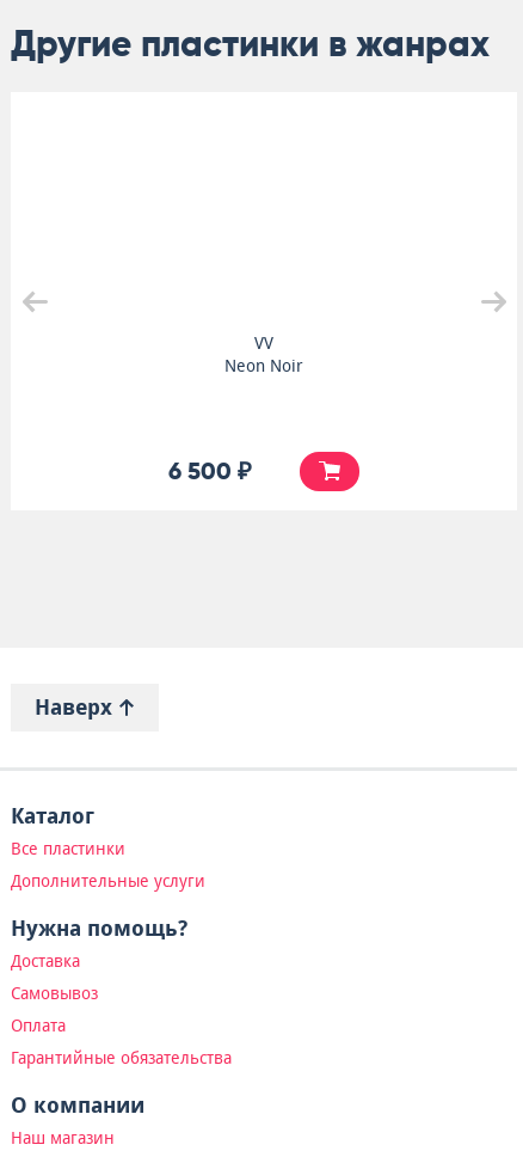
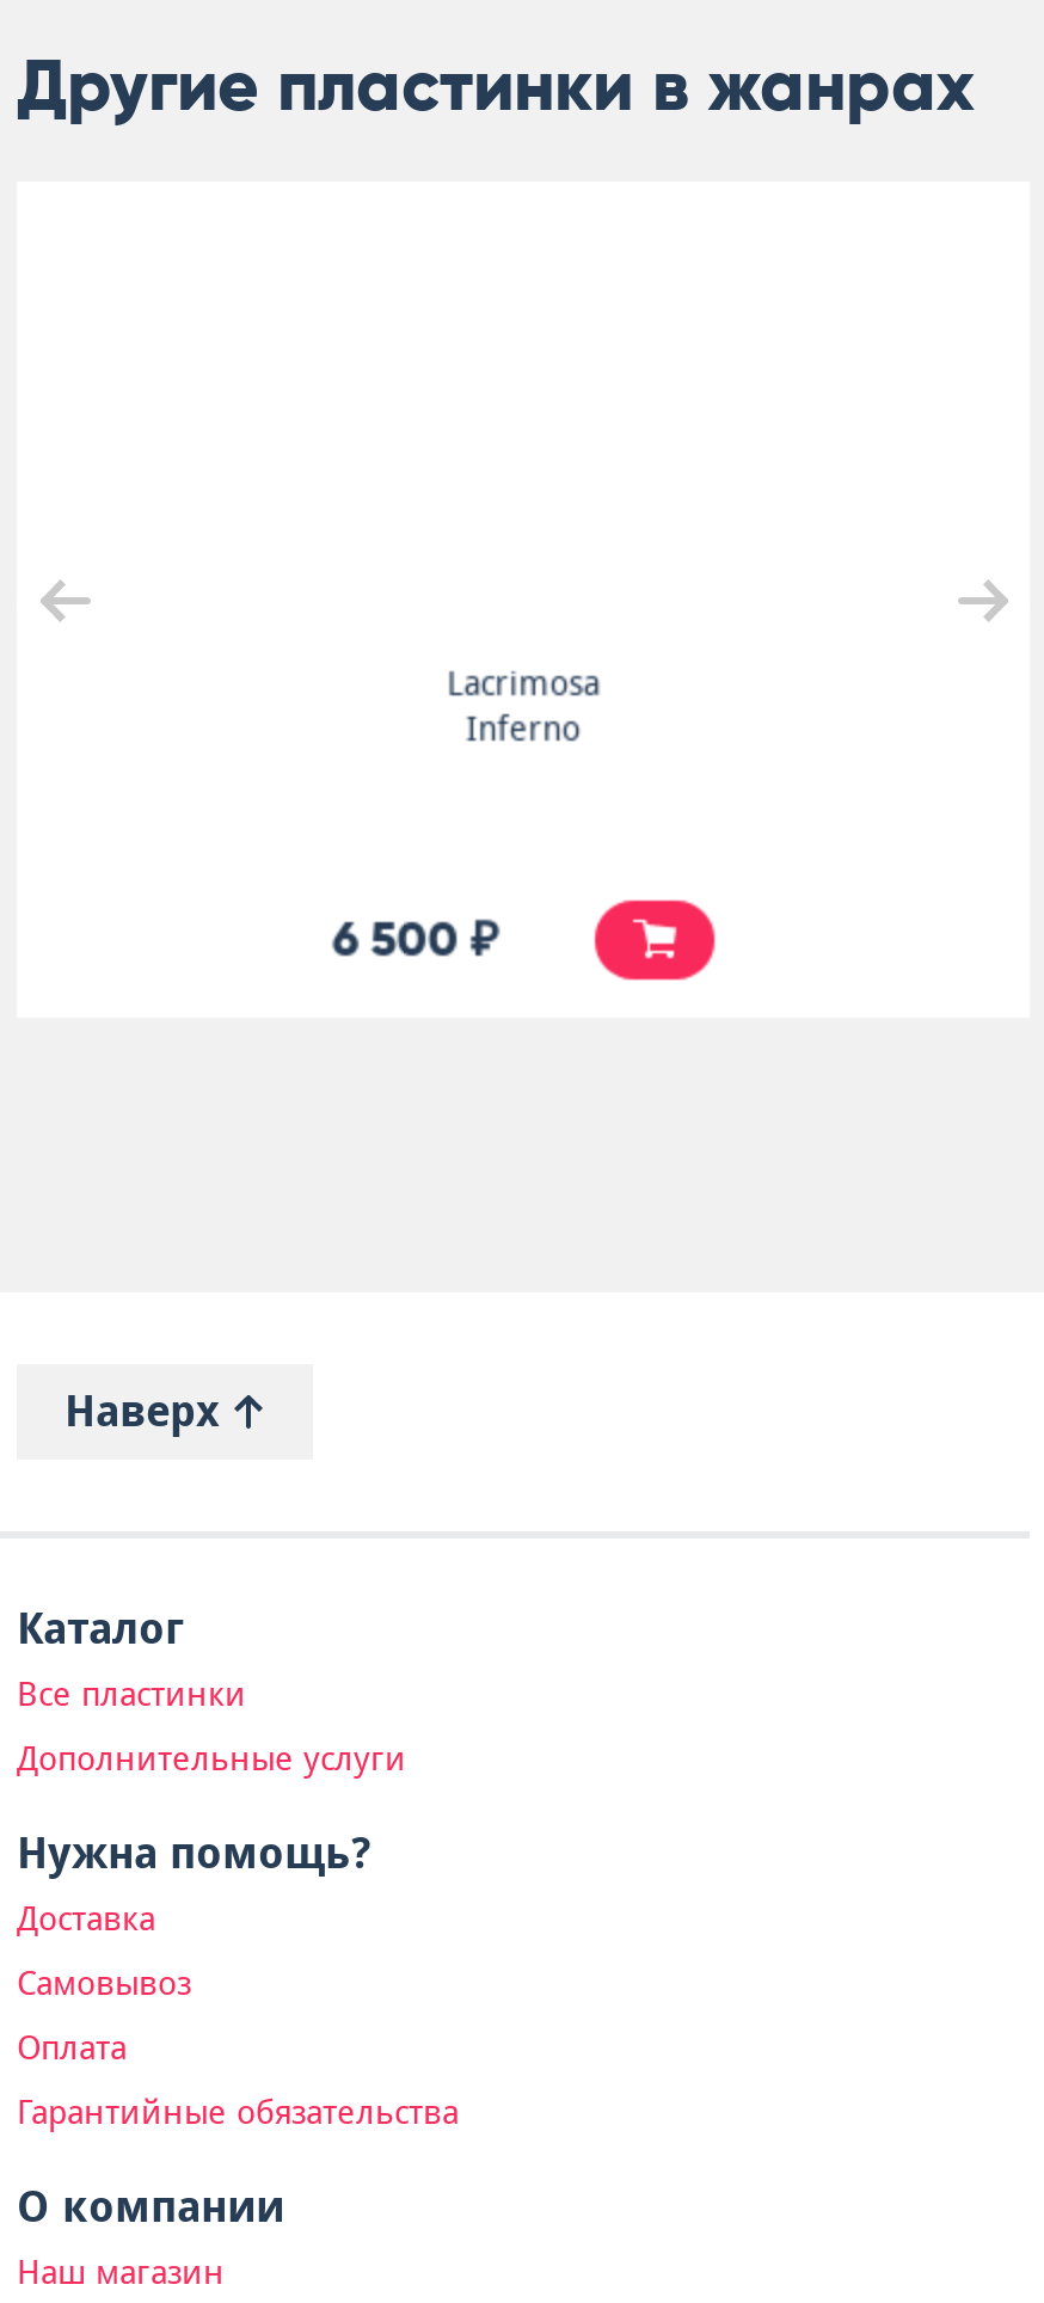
[224,333,303,375] VV | Neon Noir -> [447,664,600,748] Lacrimosa | Inferno

